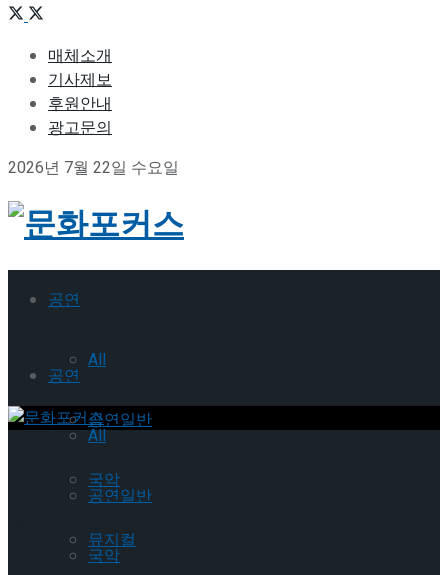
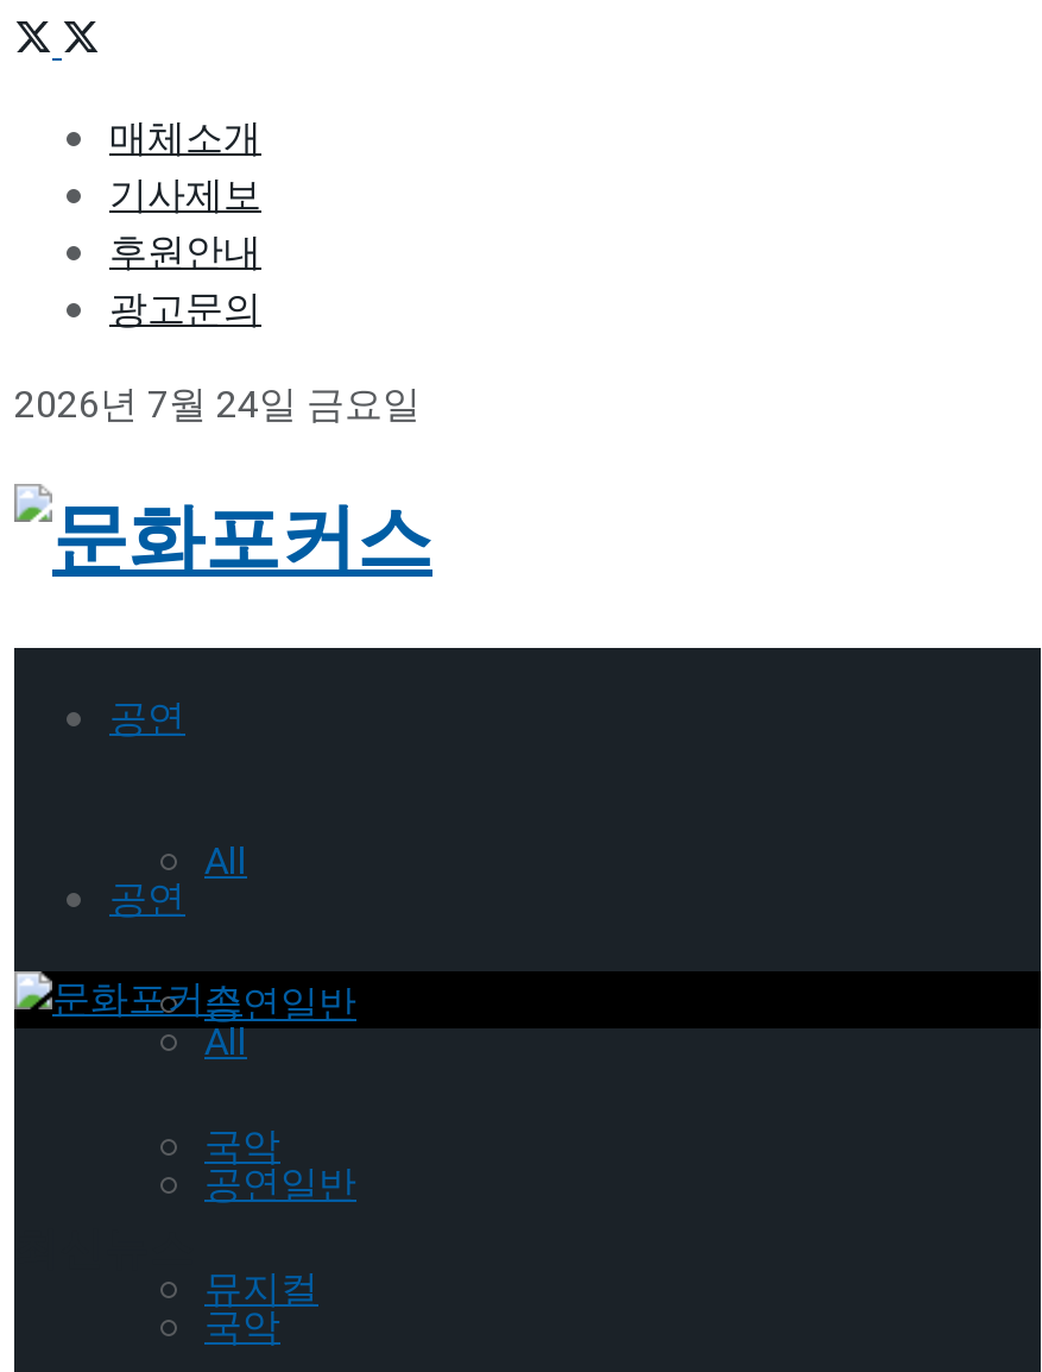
[8,156,179,180] 2026년 7월 22일 수요일 -> [14,377,421,434] 2026년 7월 24일 금요일

